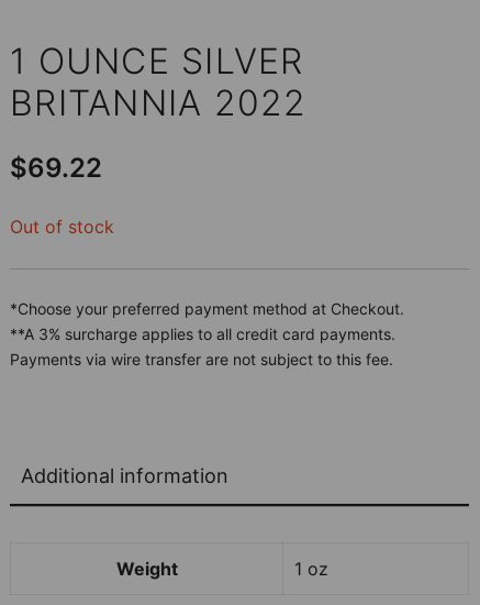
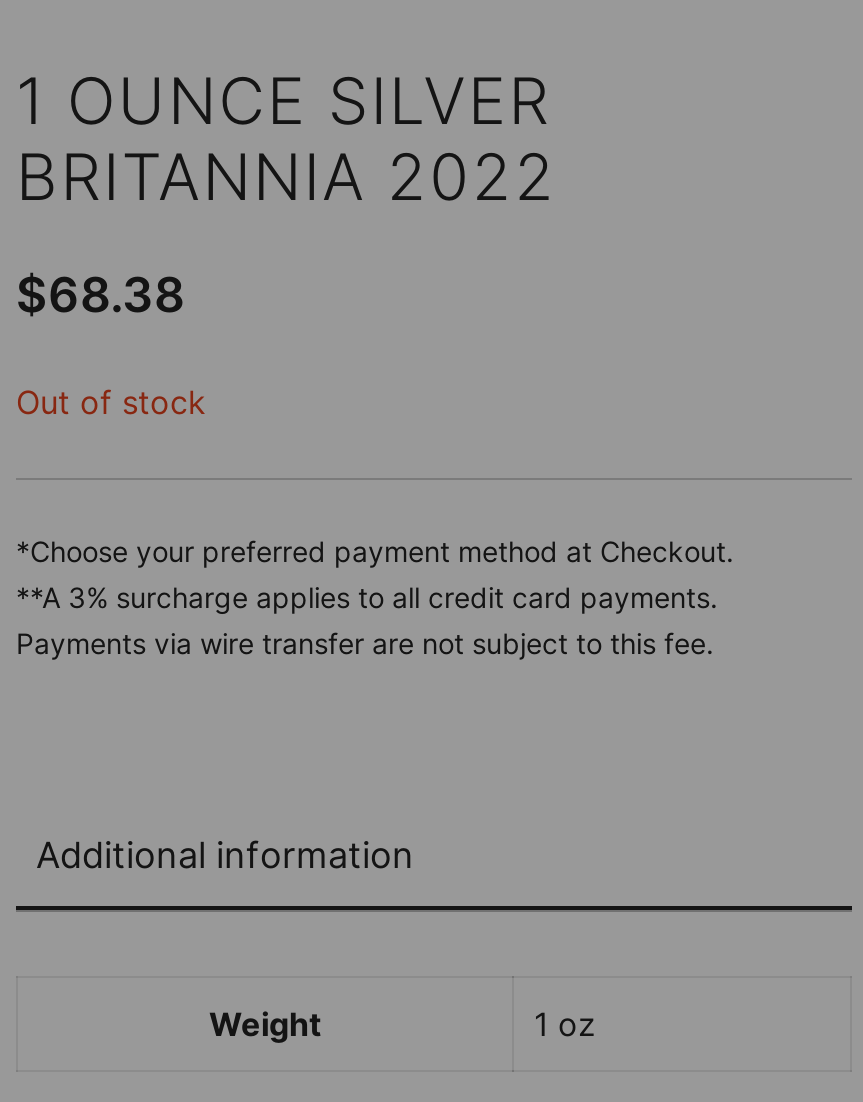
[10,152,102,184] $69.22 -> [16,266,186,324] $68.38

